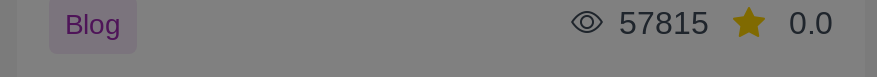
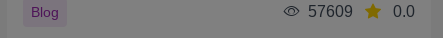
[619,6,709,40] 57815 -> [308,3,353,20] 57609

